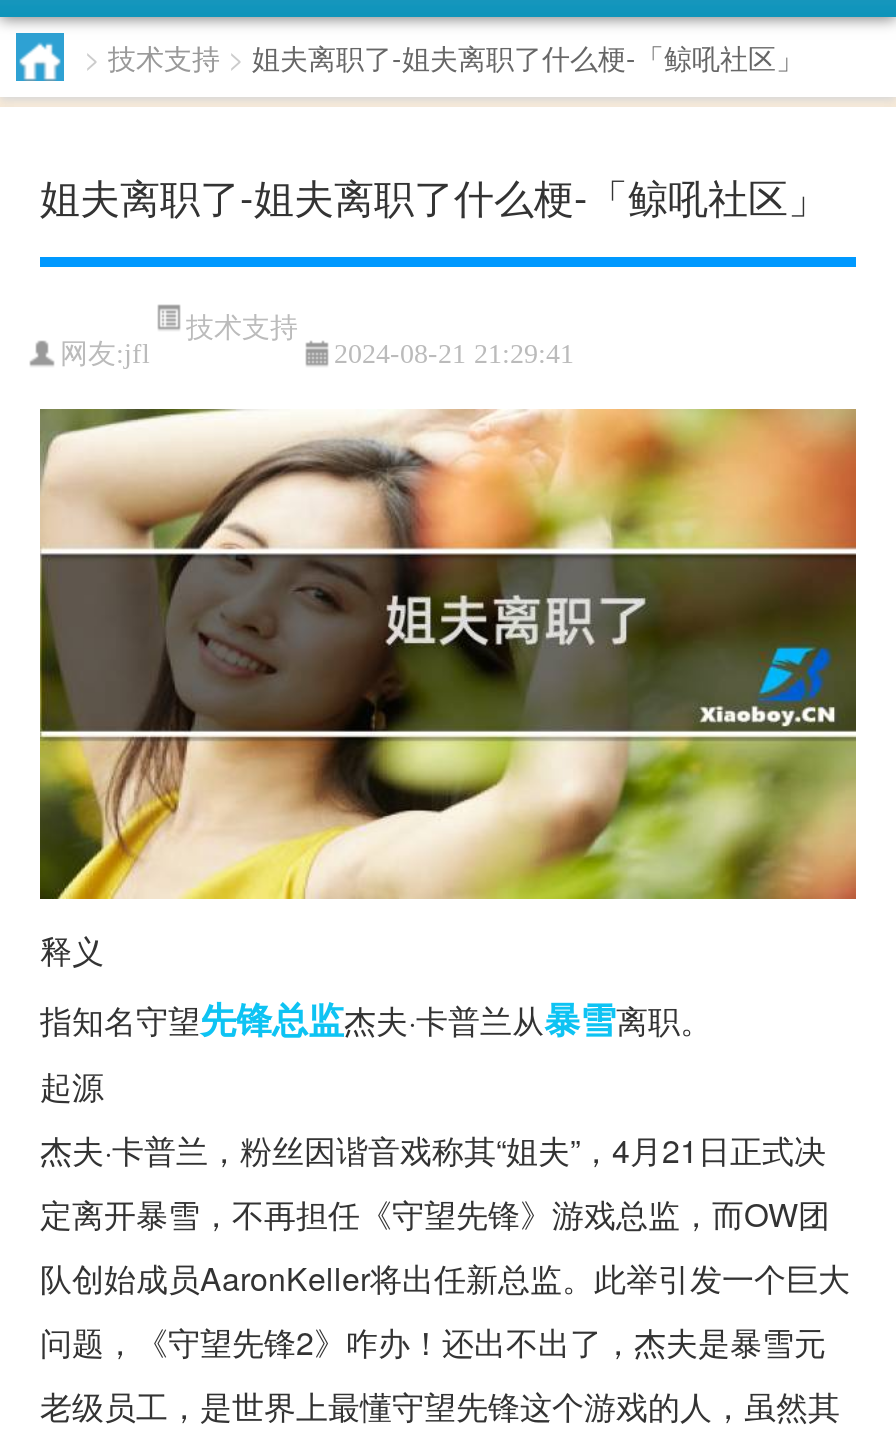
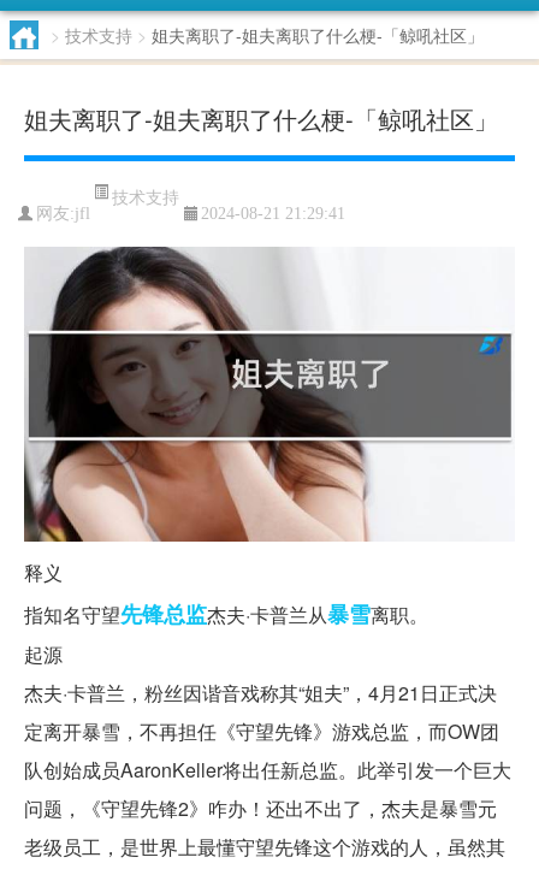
[38,407,858,901] [image] -> [24,246,515,543] [image]

